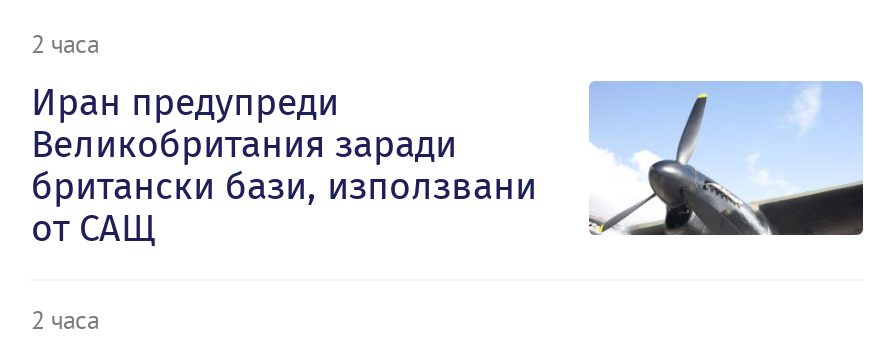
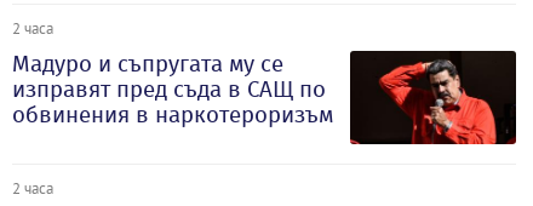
[31,79,863,251] [image] | Иран предупреди | Великобритания заради | британски бази, използвани | от САЩ -> [12,50,517,145] [image] | Мадуро и съпругата му се | изправят пред съда в САЩ по | обвинения в наркотероризъм

